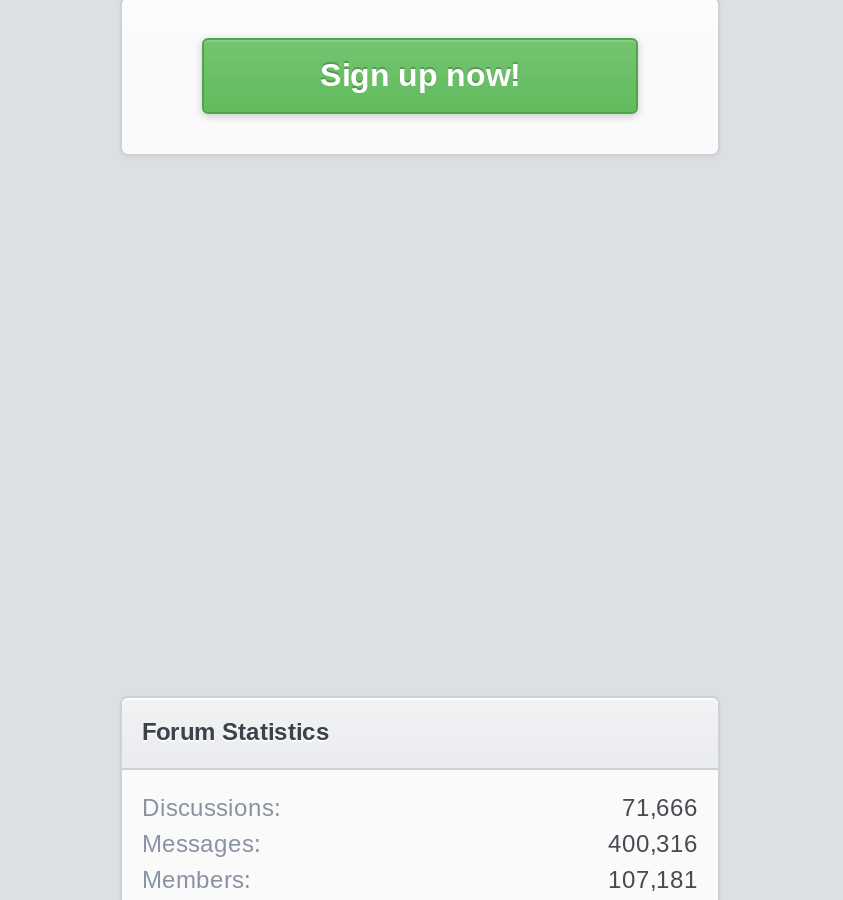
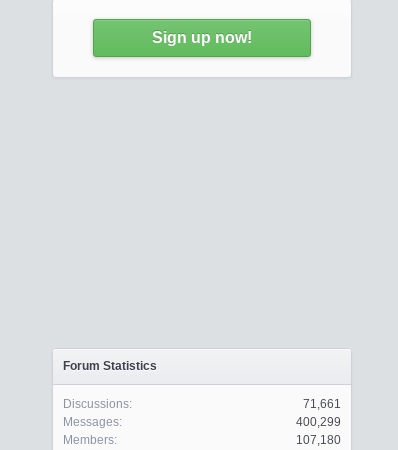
[622,794,698,822] 71,666 -> [303,397,341,411] 71,661
[608,830,698,858] 400,316 -> [296,415,341,429] 400,299
[608,866,698,894] 107,181 -> [296,433,341,447] 107,180

